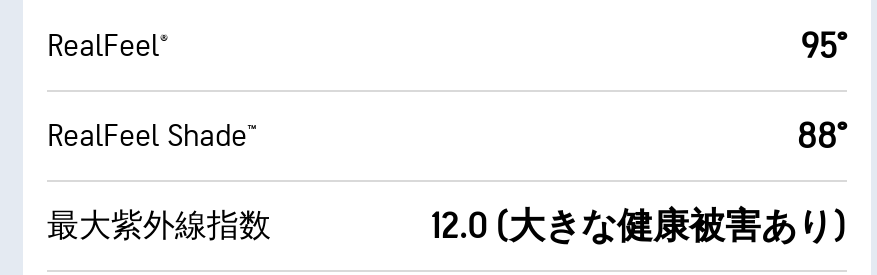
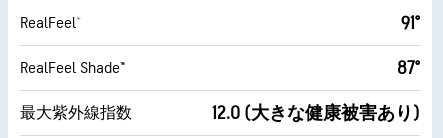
[801,26,847,68] 95° -> [401,13,420,34] 91°
[797,116,847,158] 88° -> [397,58,420,79] 87°

